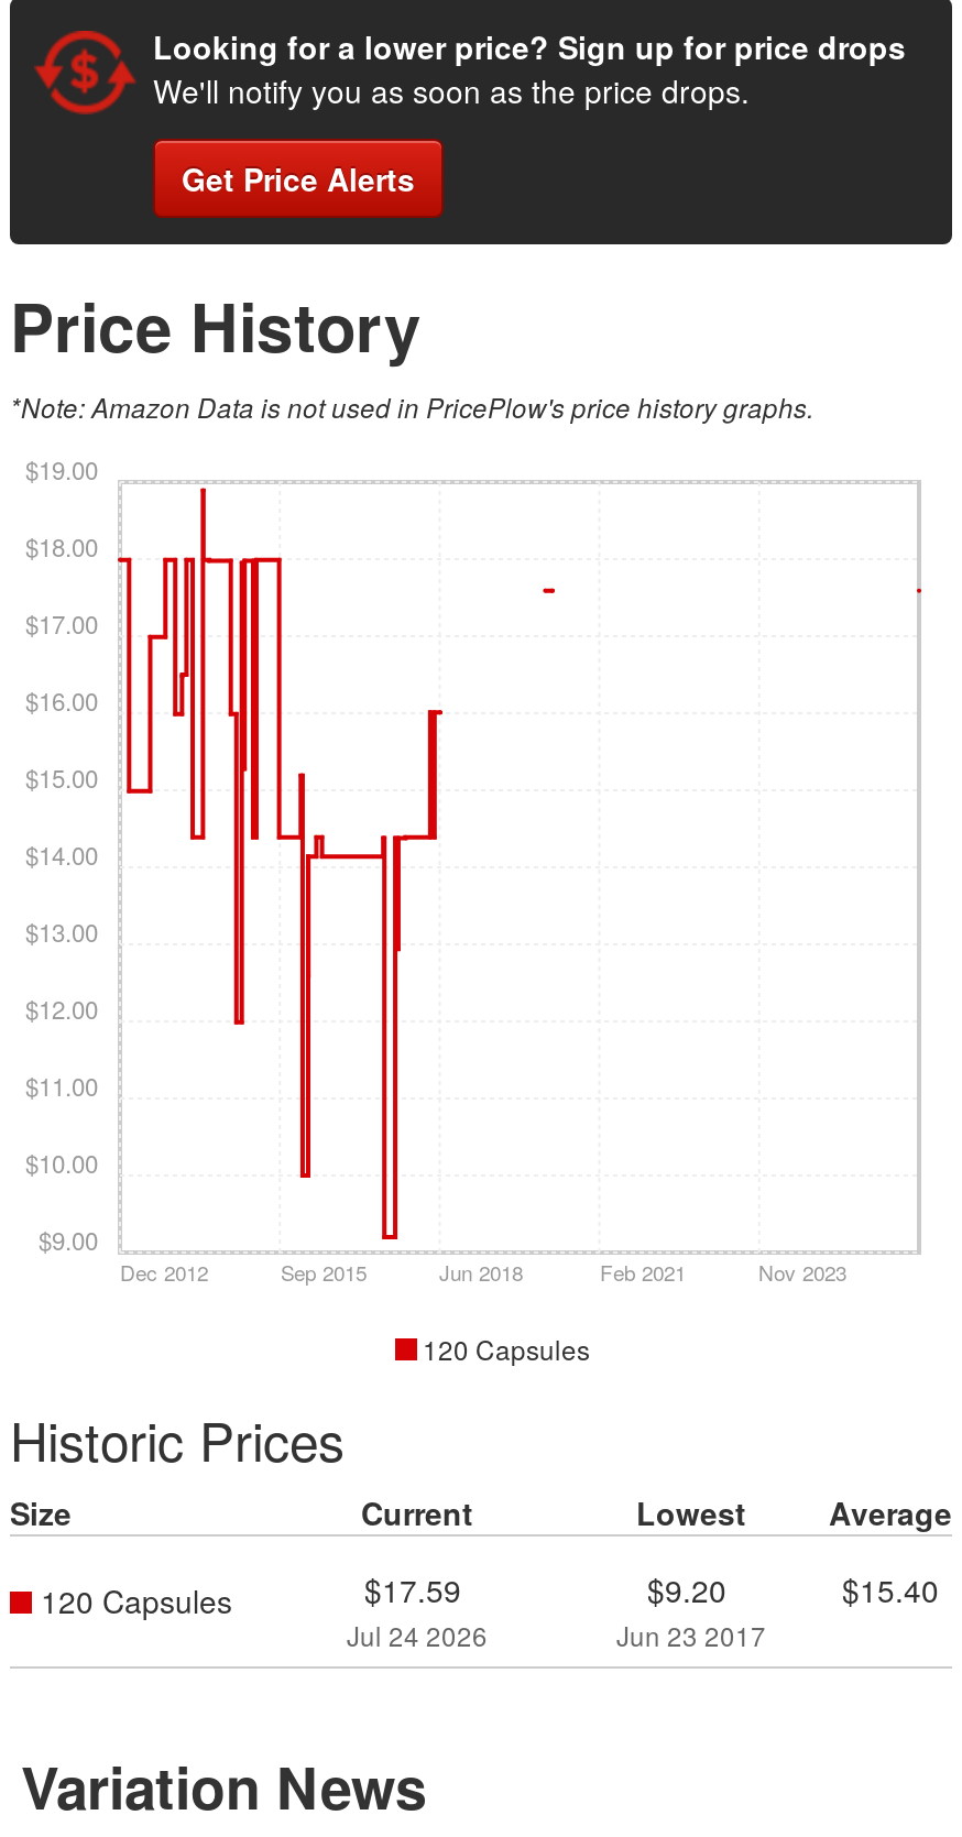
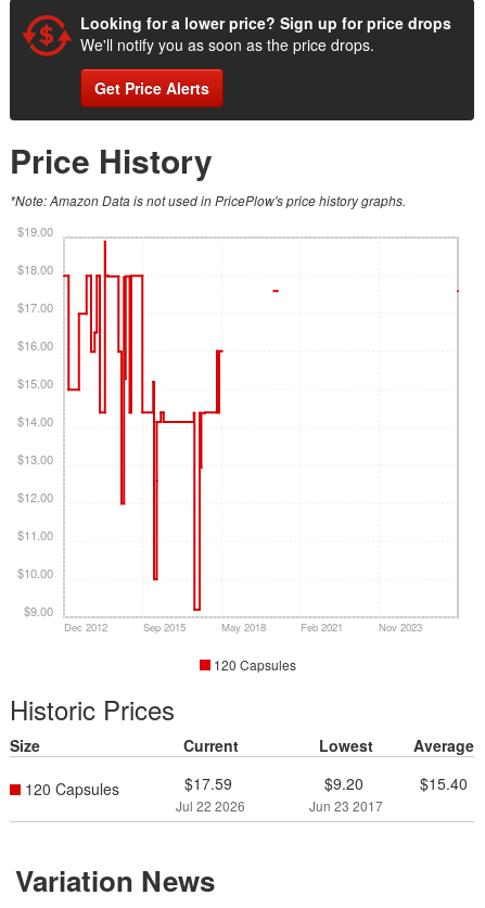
[439,1257,523,1288] Jun 2018 -> [221,619,266,635] May 2018
[347,1616,488,1653] Jul 24 2026 -> [176,796,245,815] Jul 22 2026

